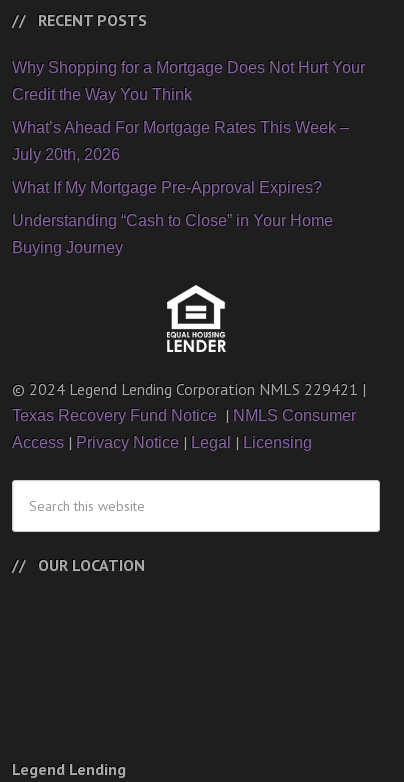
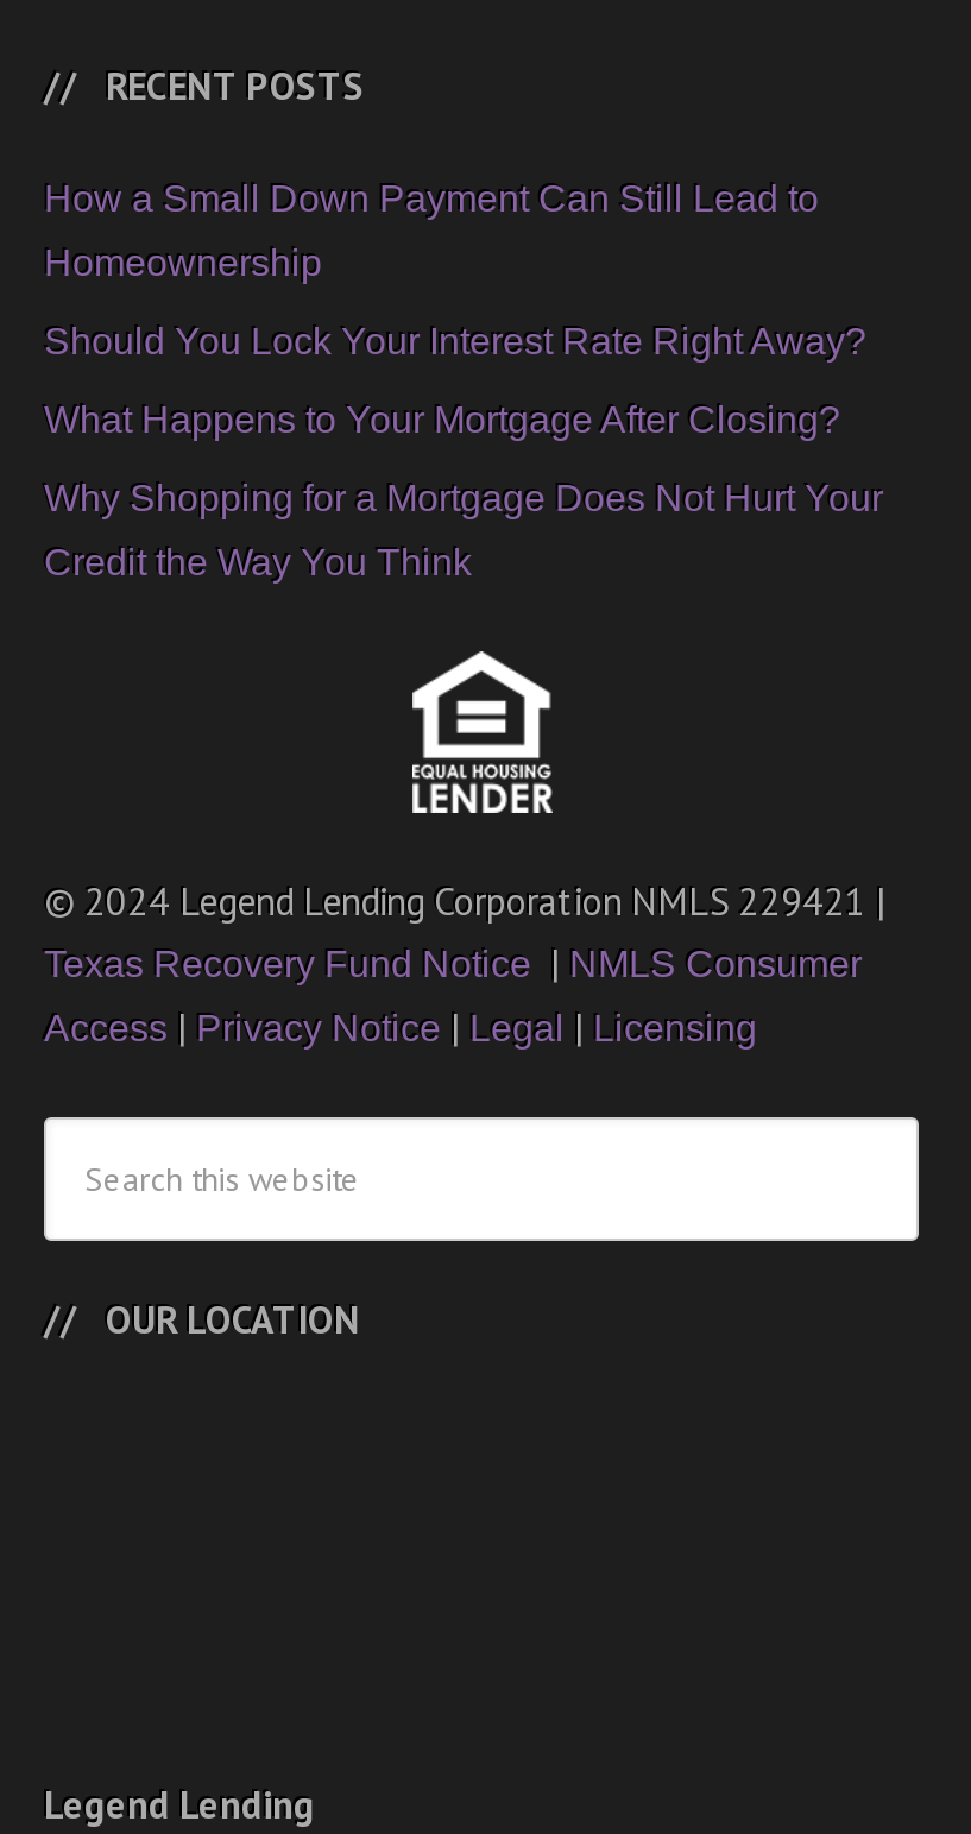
none -> [44,179,866,441] How a Small Down Payment Can Still Lead to | Homeownership | Should You Lock Your Interest Rate Right Away? | What Happens to Your Mortgage After Closing?
moved [12,59,365,103] -> [44,479,883,584]: Why Shopping for a Mortgage Does Not Hurt Your | Credit the Way You Think
[12,119,349,256] What’s Ahead For Mortgage Rates This Week – | July 20th, 2026 | What If My Mortgage Pre-Approval Expires? | Understanding “Cash to Close” in Your Home | Buying Journey -> none

